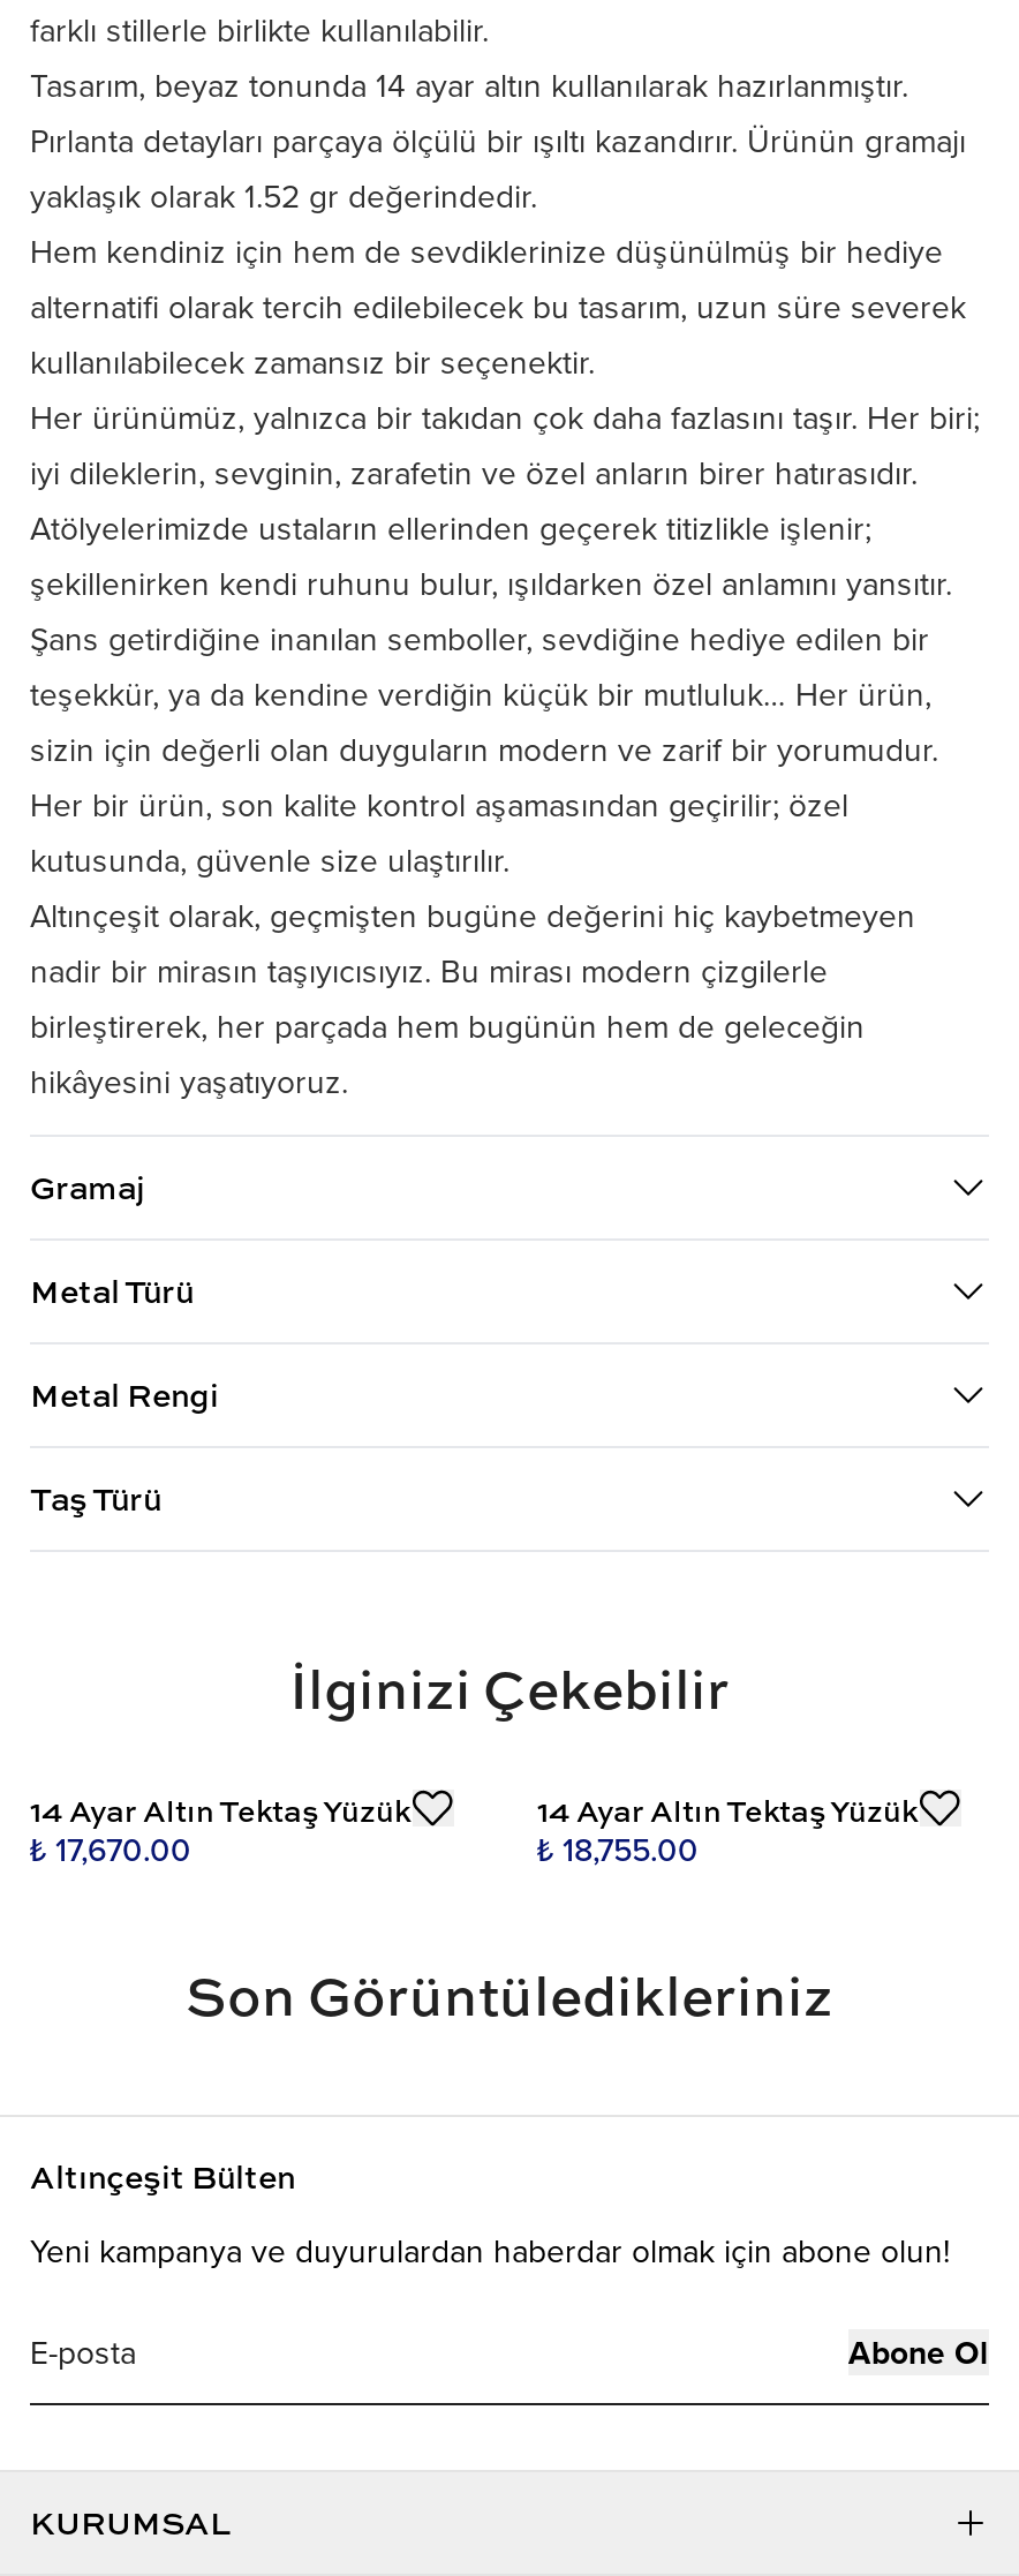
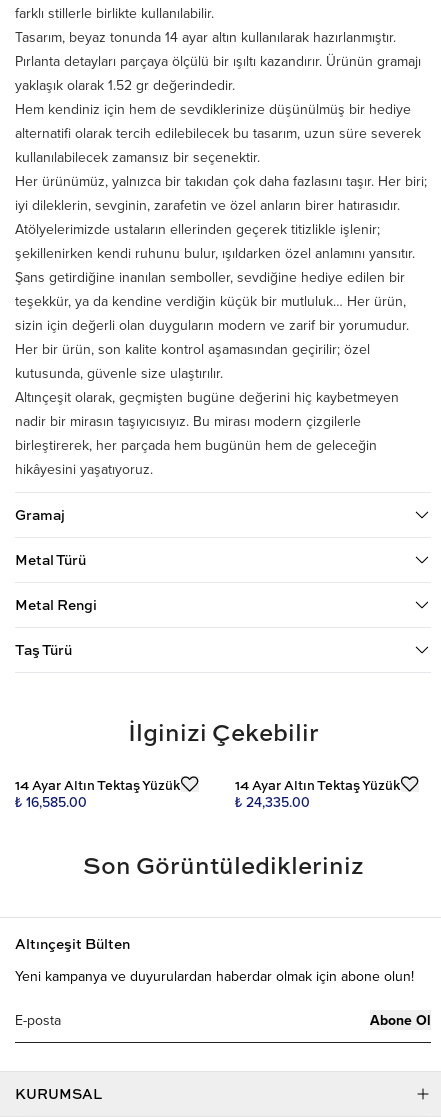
[30,1826,191,1873] ₺ 17,670.00 -> [15,792,87,812] ₺ 16,585.00
[537,1826,699,1873] ₺ 18,755.00 -> [235,792,310,812] ₺ 24,335.00

